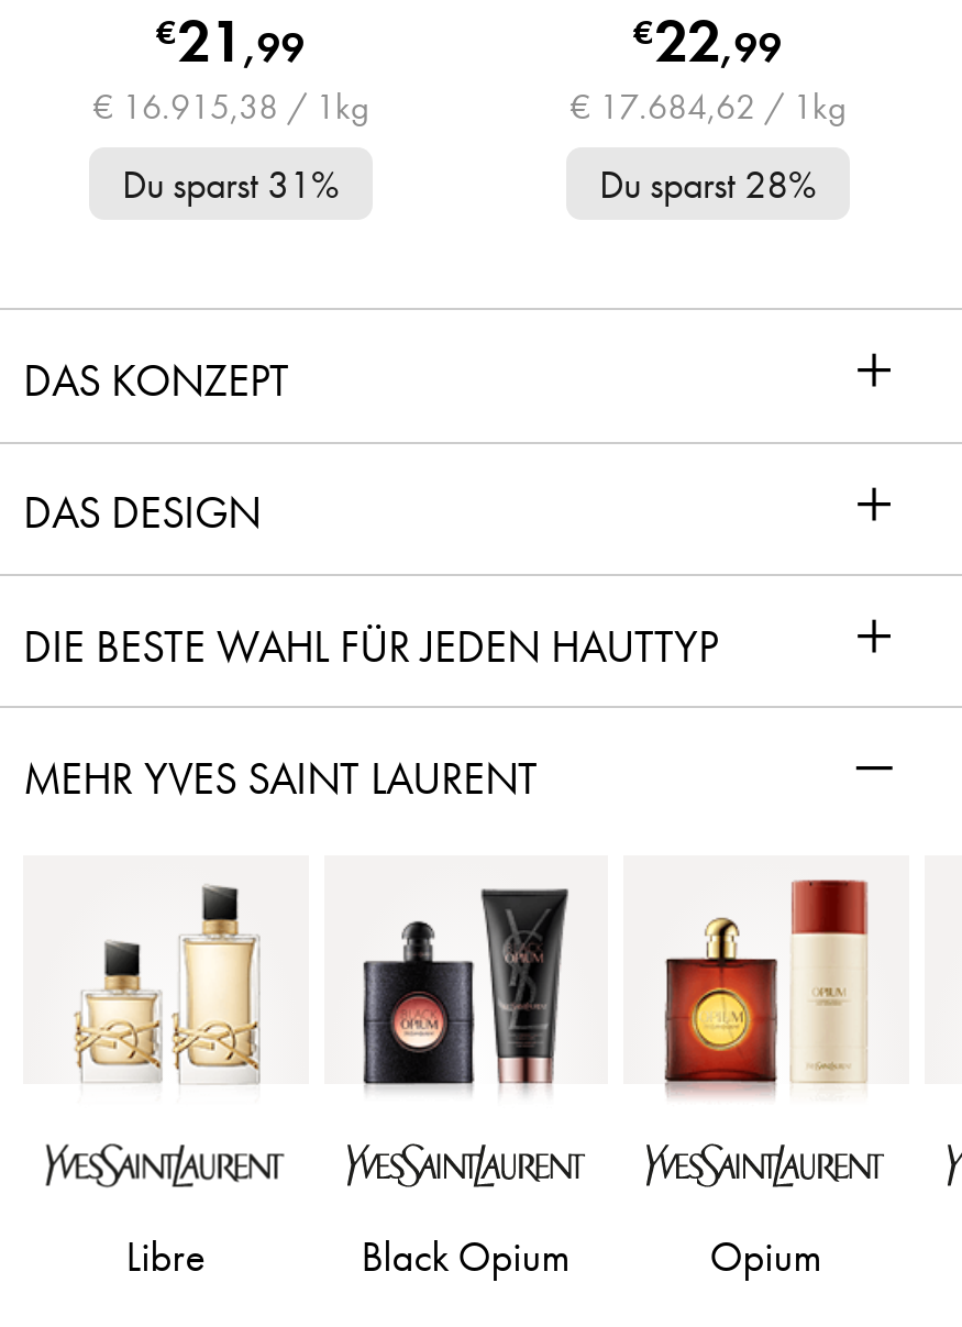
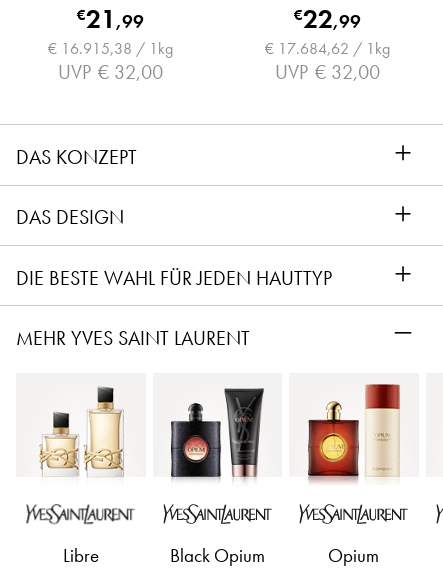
[122,159,340,207] Du sparst 31% -> [58,60,163,84] UVP € 32,00
[599,159,817,207] Du sparst 28% -> [275,60,380,84] UVP € 32,00

